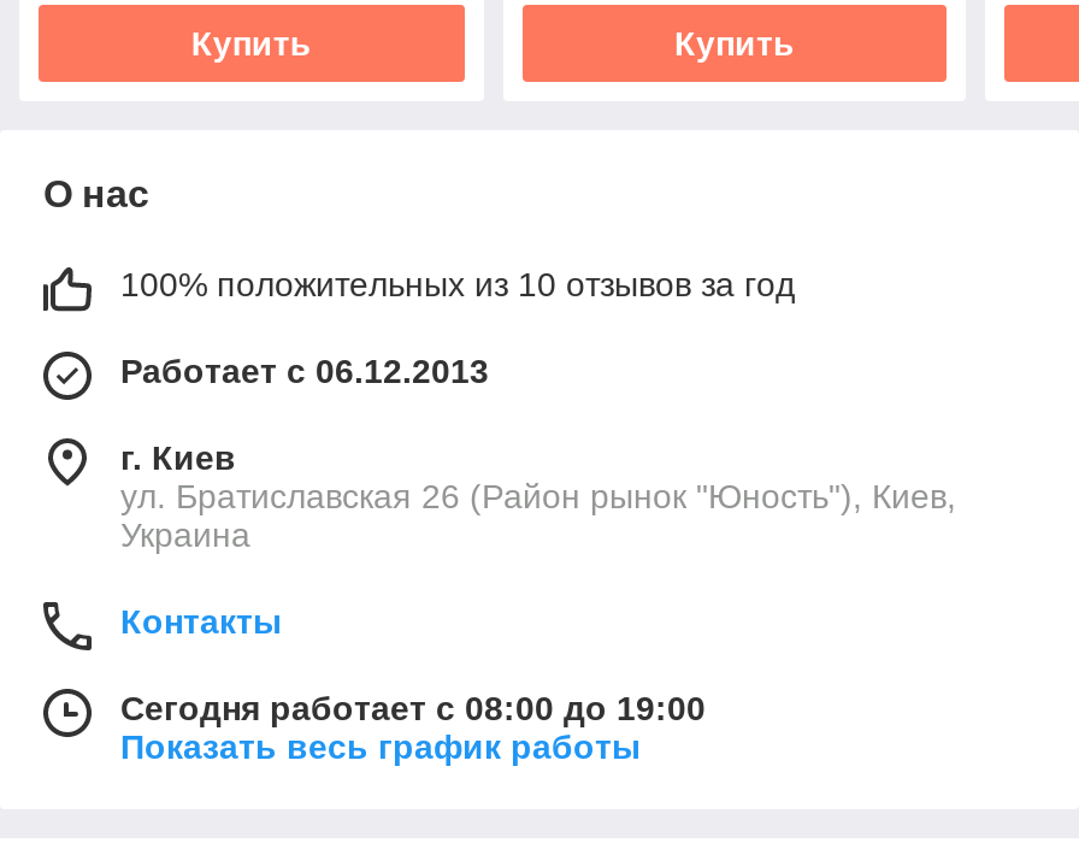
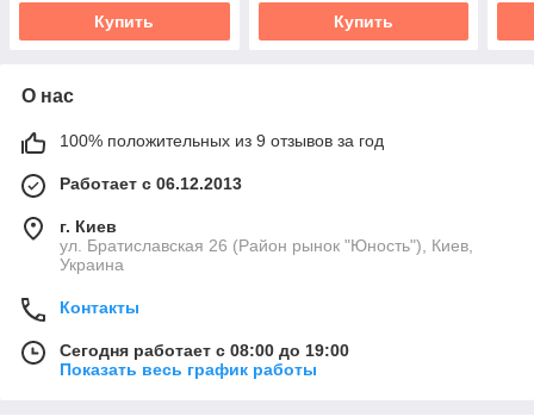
[120,266,795,304] 100% положительных из 10 отзывов за год -> [60,132,384,151] 100% положительных из 9 отзывов за год

